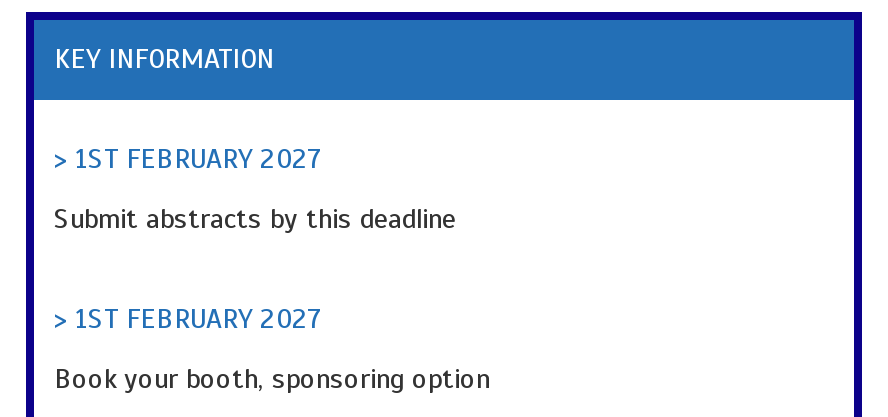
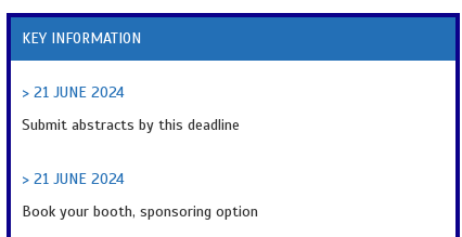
[54,142,320,176] > 1ST FEBRUARY 2027 -> [22,83,125,102] > 21 JUNE 2024
[54,302,320,336] > 1ST FEBRUARY 2027 -> [22,170,125,188] > 21 JUNE 2024

